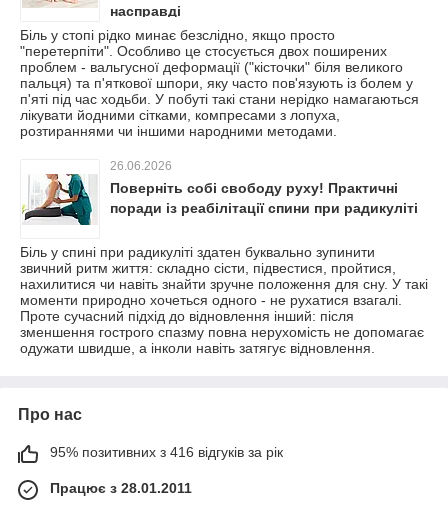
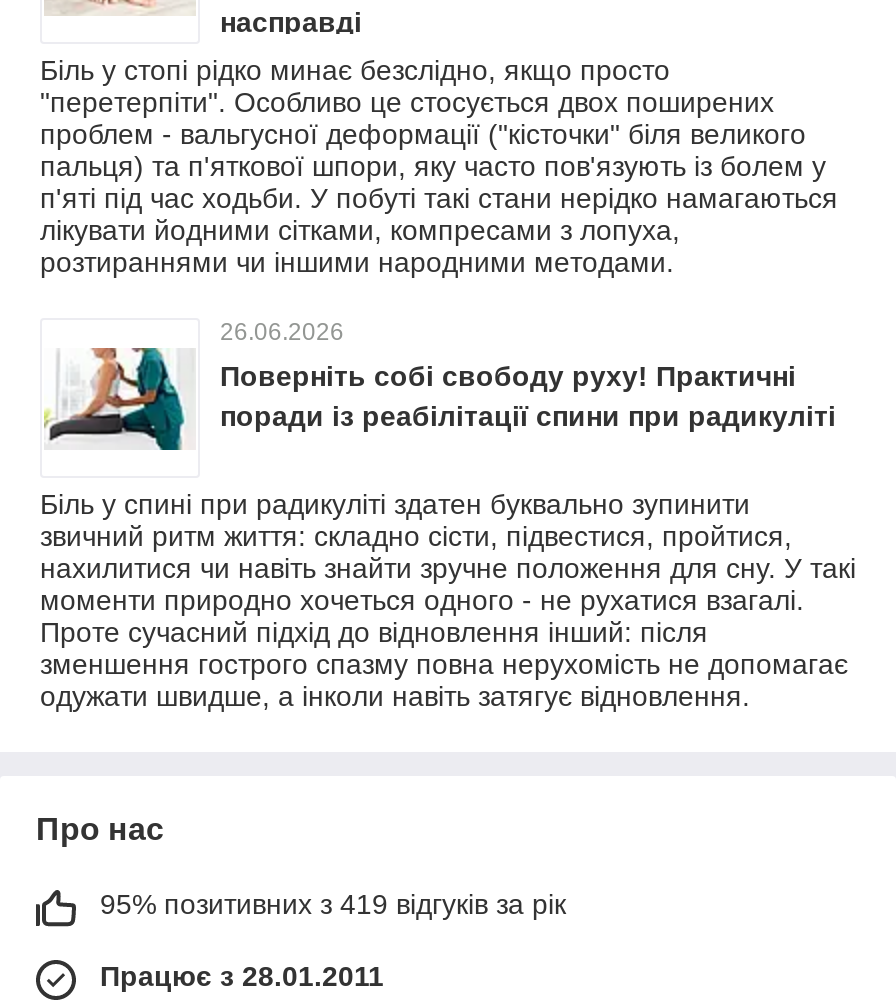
[50,444,283,460] 95% позитивних з 416 відгуків за рік -> [100,888,566,920] 95% позитивних з 419 відгуків за рік

